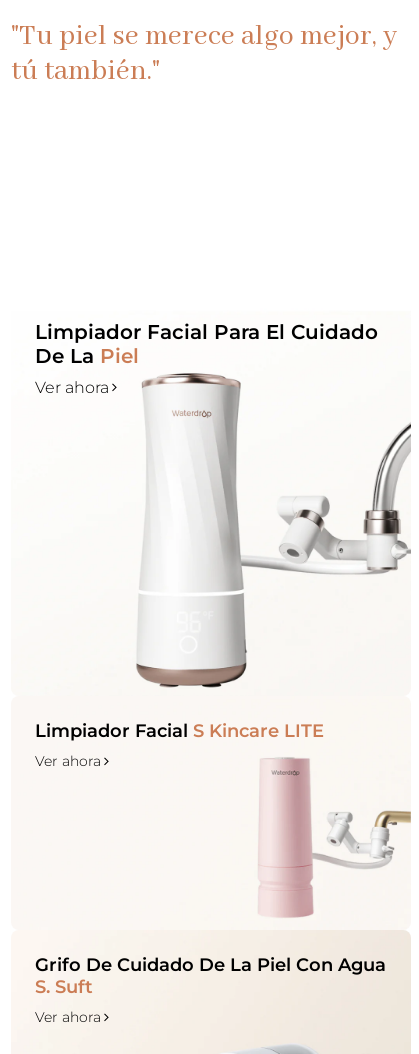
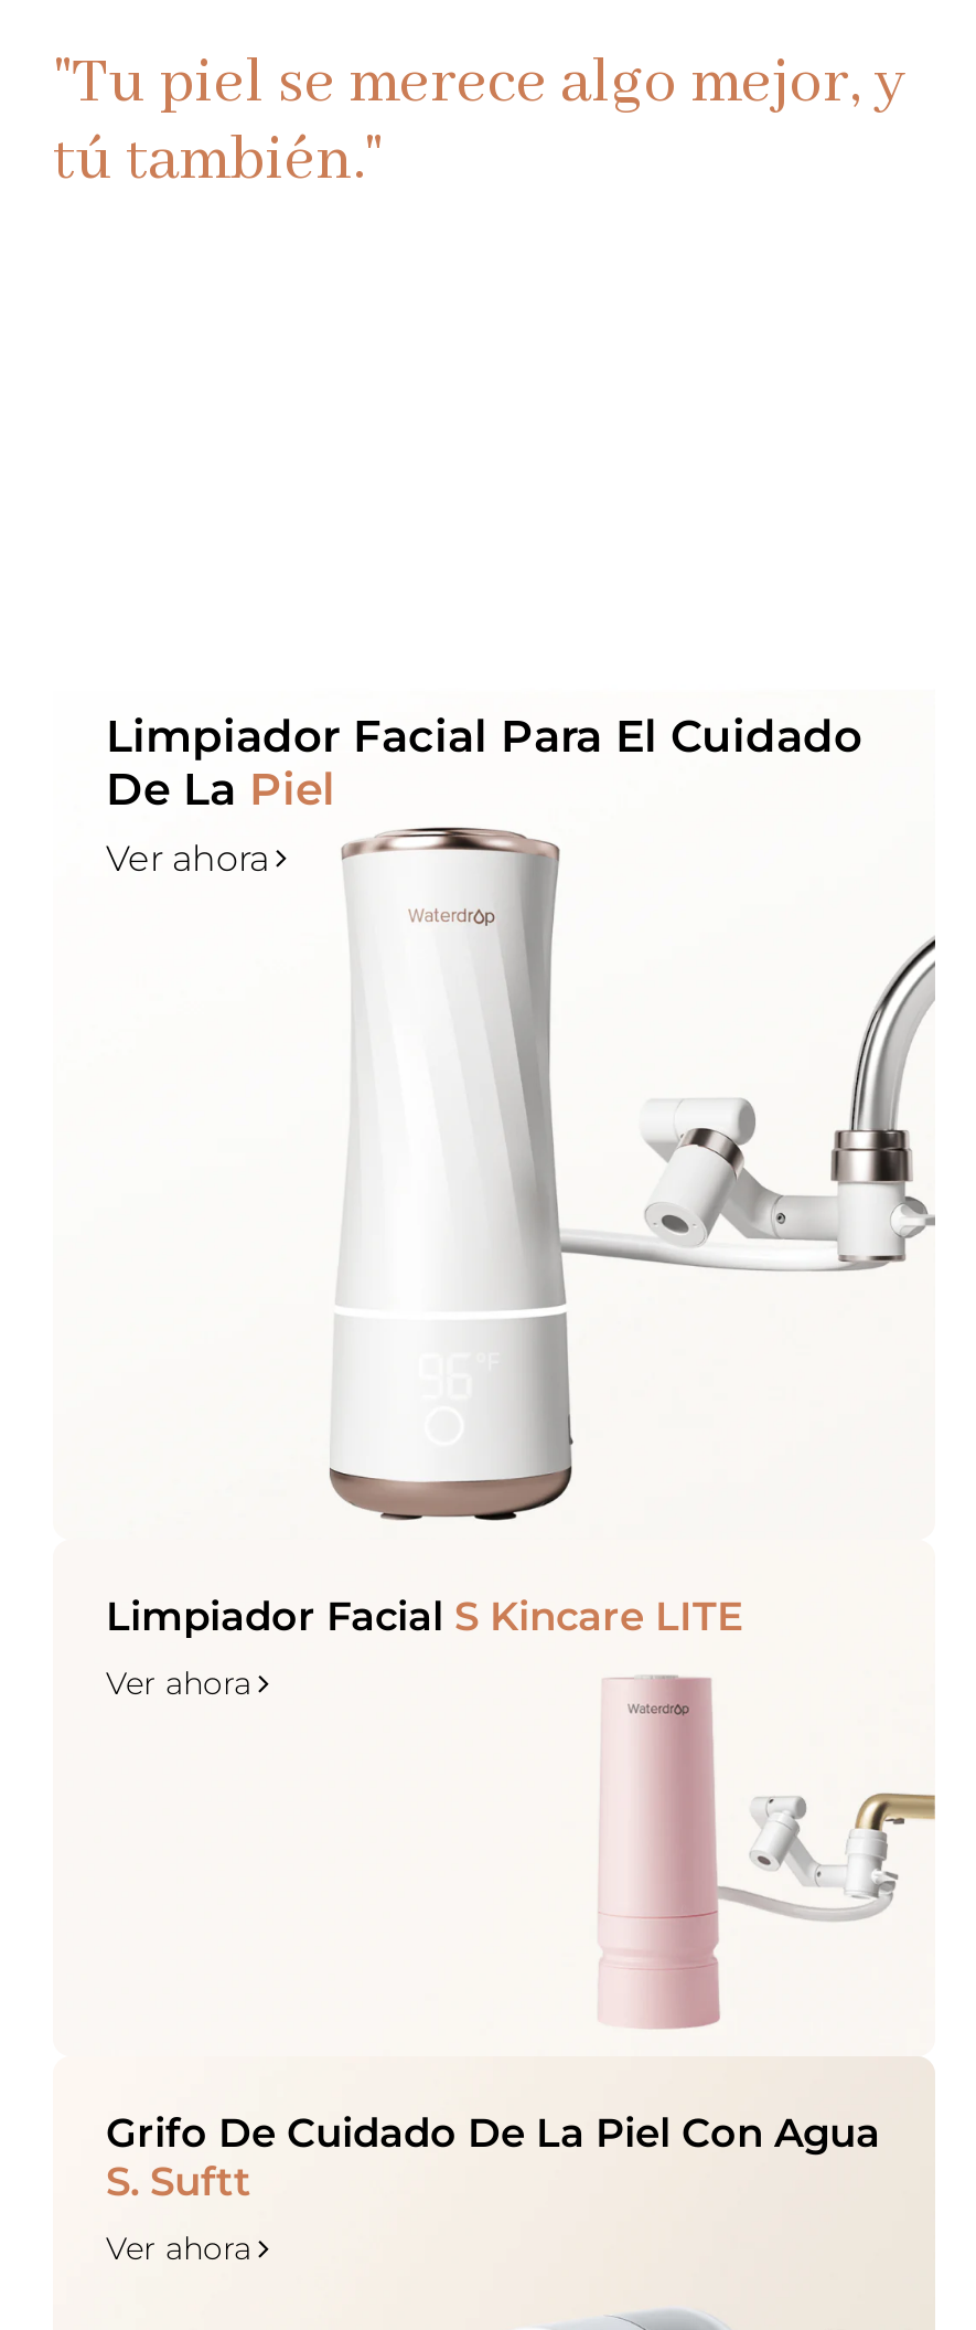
[35,976,93,998] S. Suft -> [106,2158,251,2207] S. Suftt

